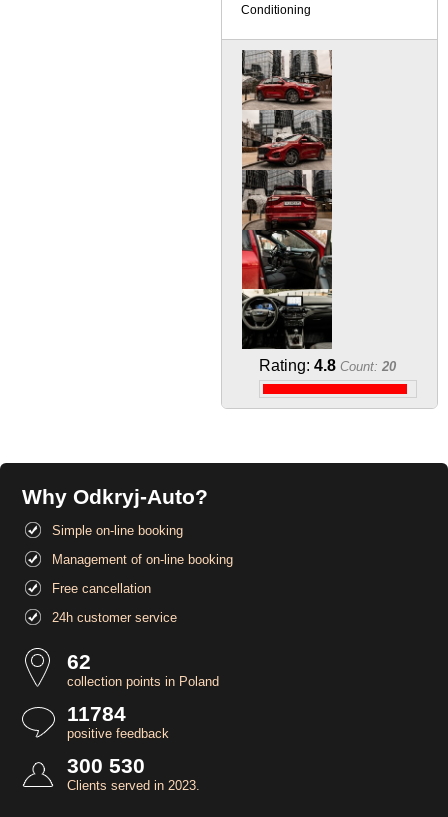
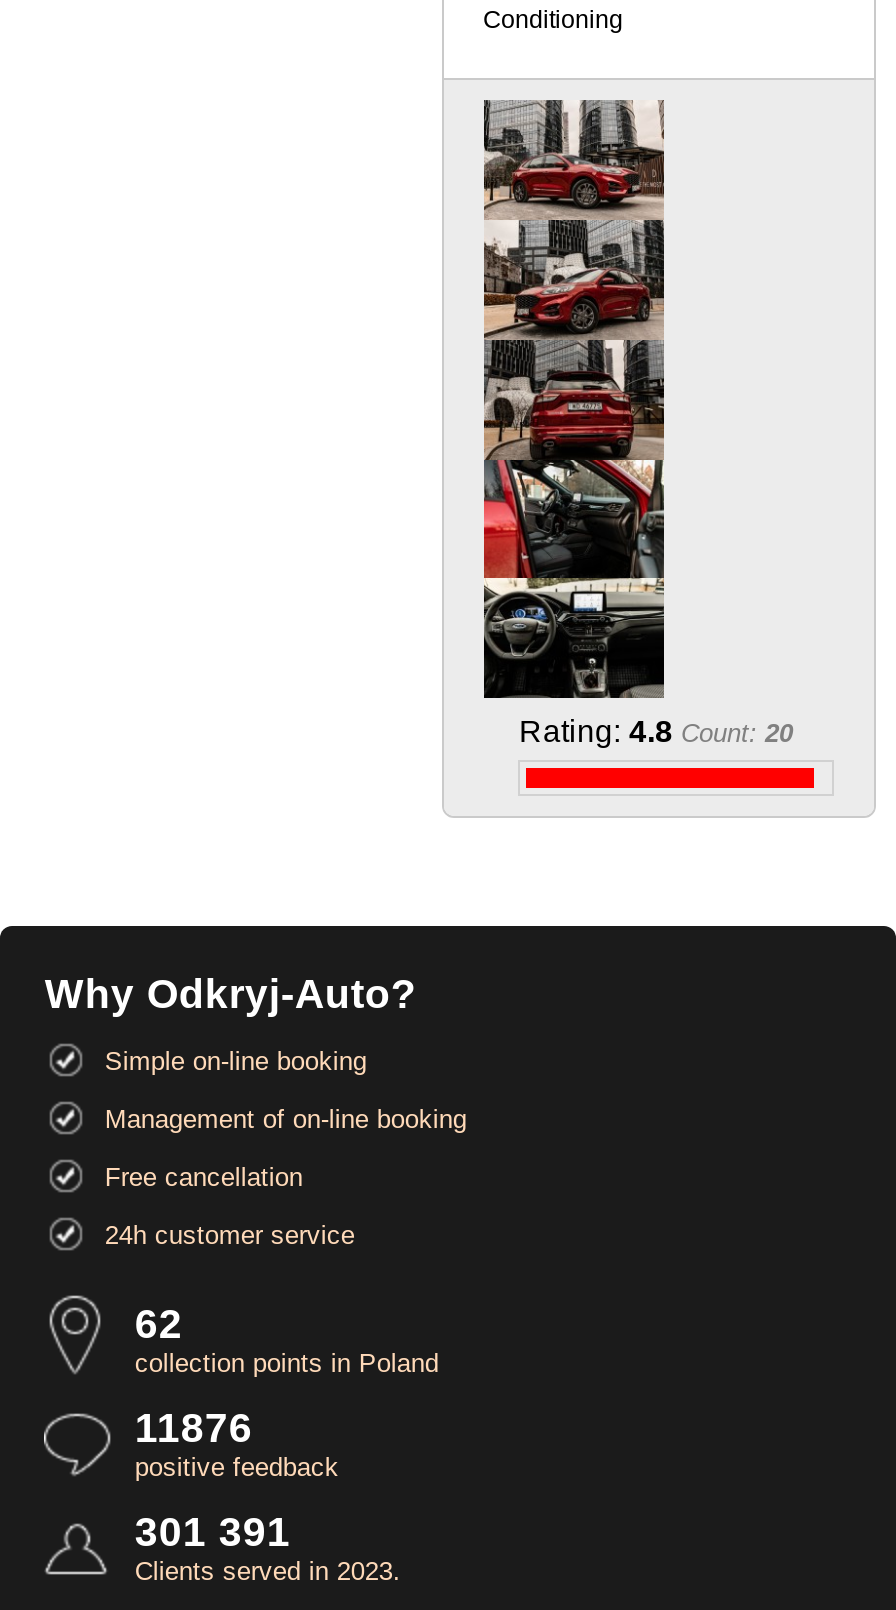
[67,702,126,725] 11784 -> [135,1404,253,1450] 11876
[67,754,145,777] 300 530 -> [135,1508,291,1554] 301 391

